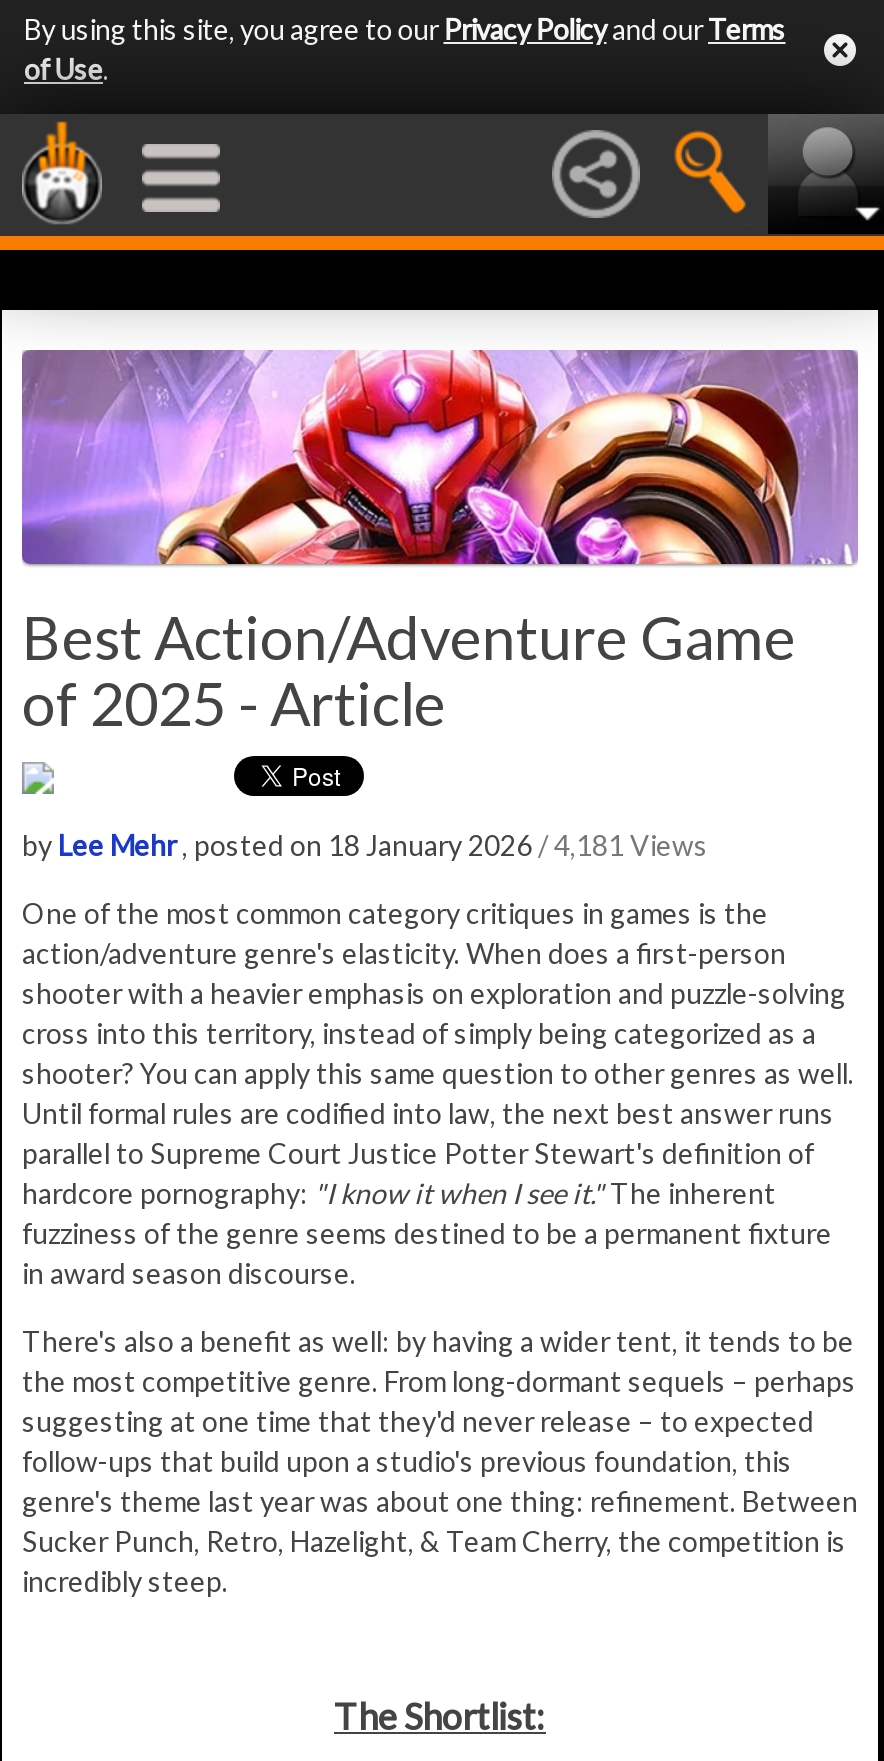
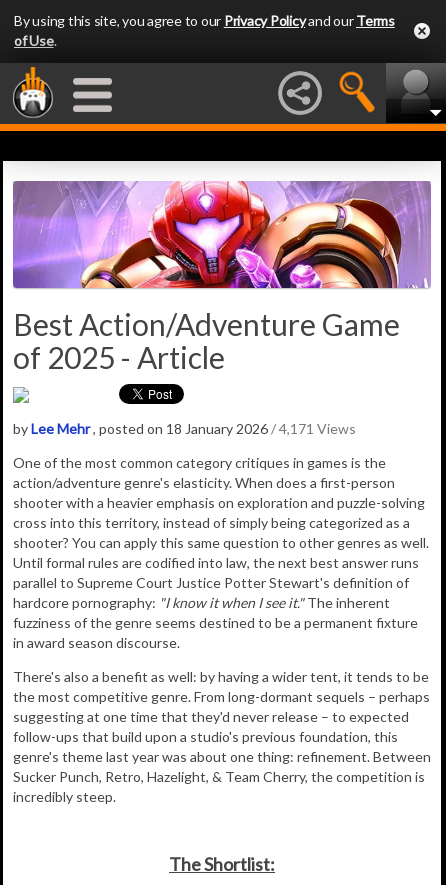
[22,829,708,863] by Lee Mehr , posted on 18 January 2026 / 4,181 Views -> [13,420,356,437] by Lee Mehr , posted on 18 January 2026 / 4,171 Views

